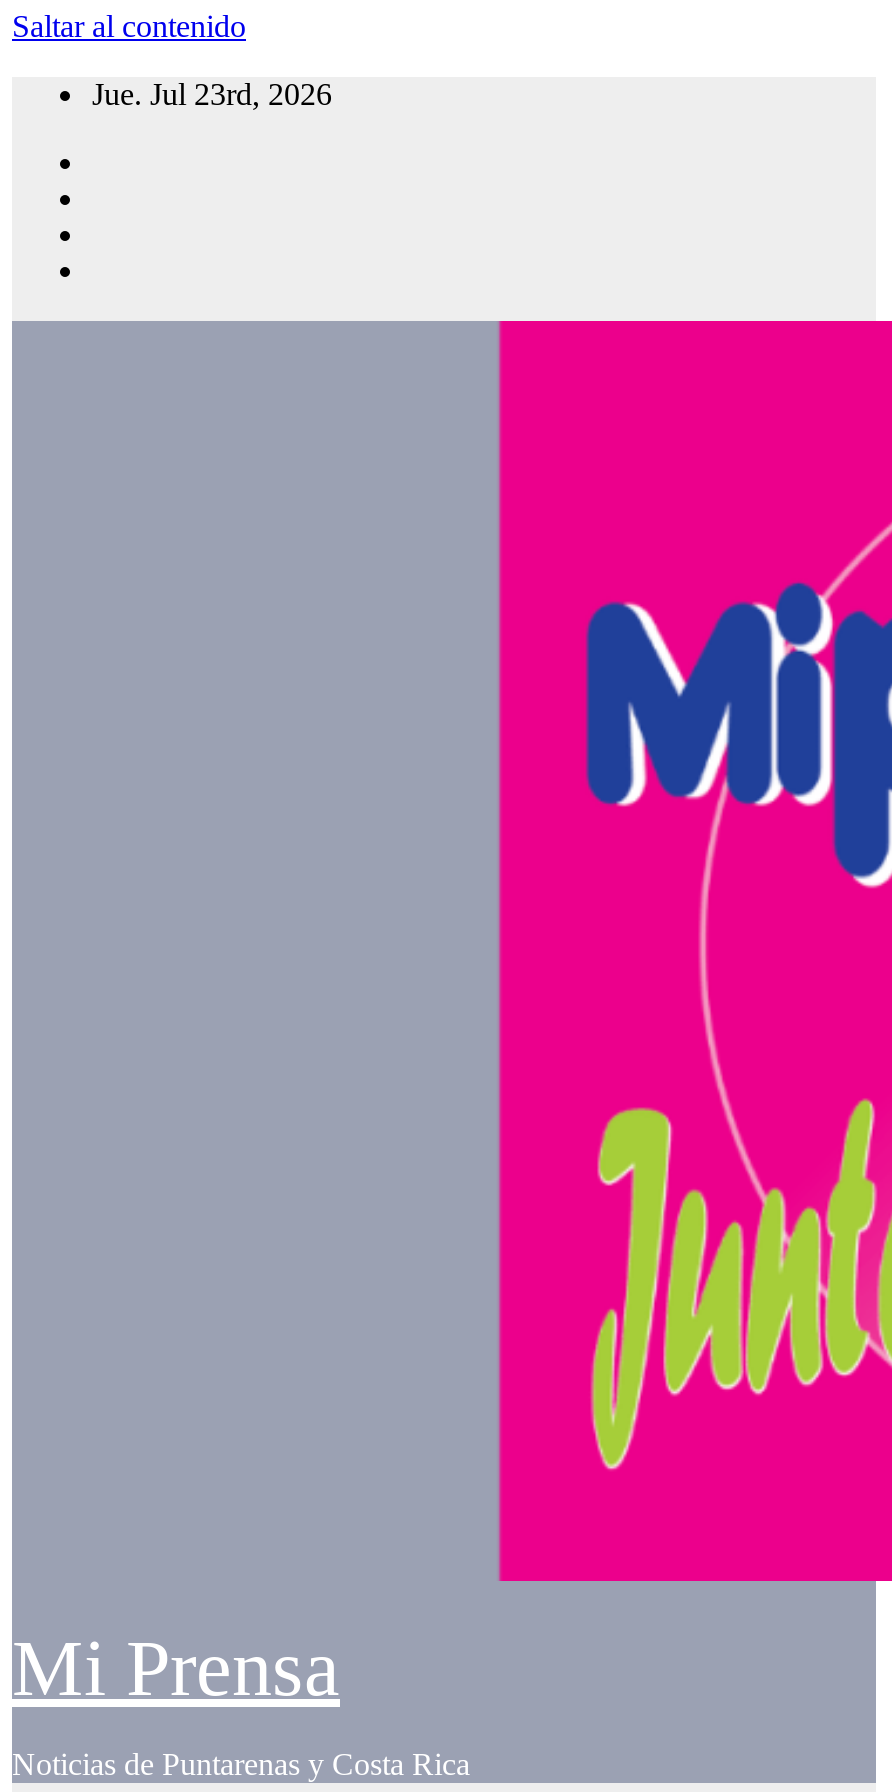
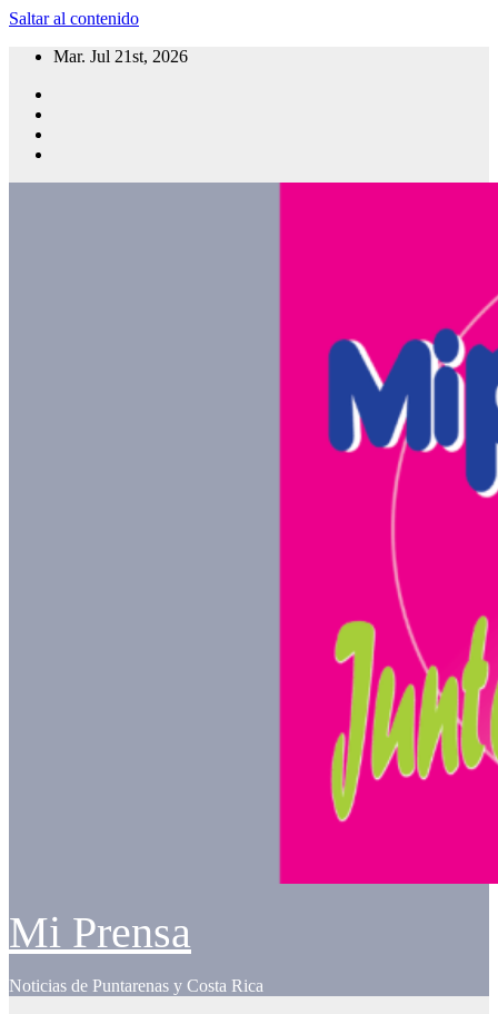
[92,77,332,111] Jue. Jul 23rd, 2026 -> [53,47,188,66] Mar. Jul 21st, 2026

